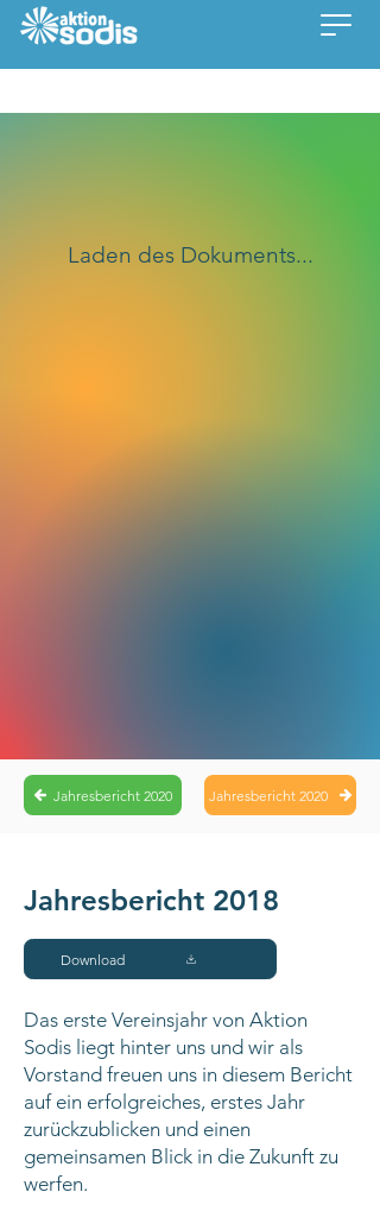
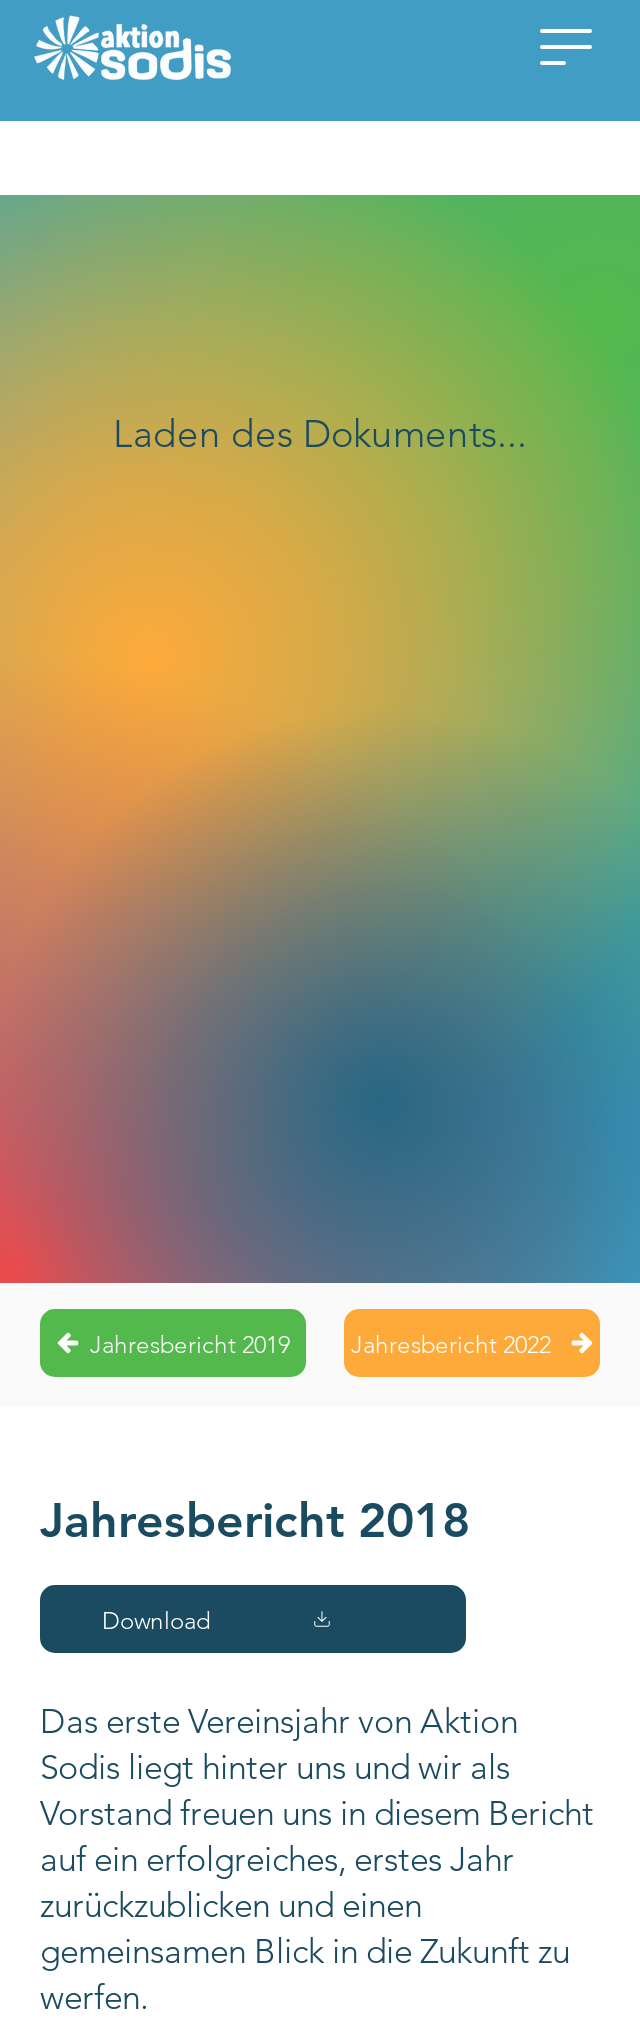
[53,786,172,804] Jahresbericht 2020 -> [90,1328,290,1358] Jahresbericht 2019
[208,786,327,804] Jahresbericht 2020 -> [351,1328,551,1358] Jahresbericht 2022

